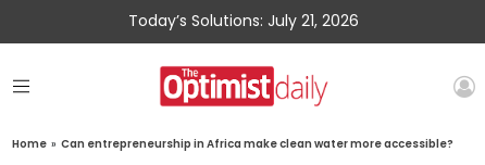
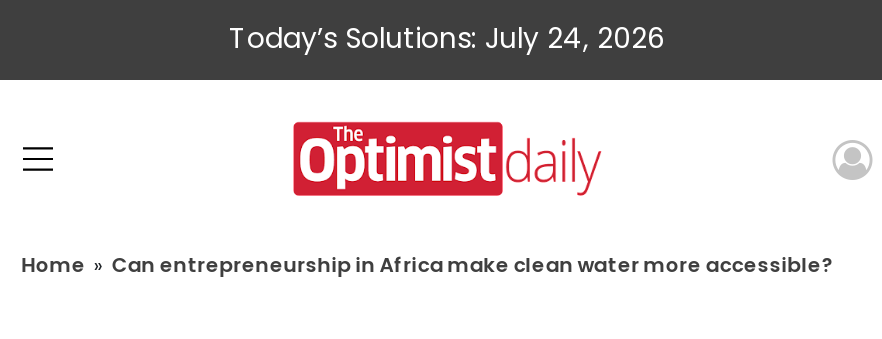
[128,10,359,31] Today’s Solutions: July 21, 2026 -> [229,18,665,58] Today’s Solutions: July 24, 2026

